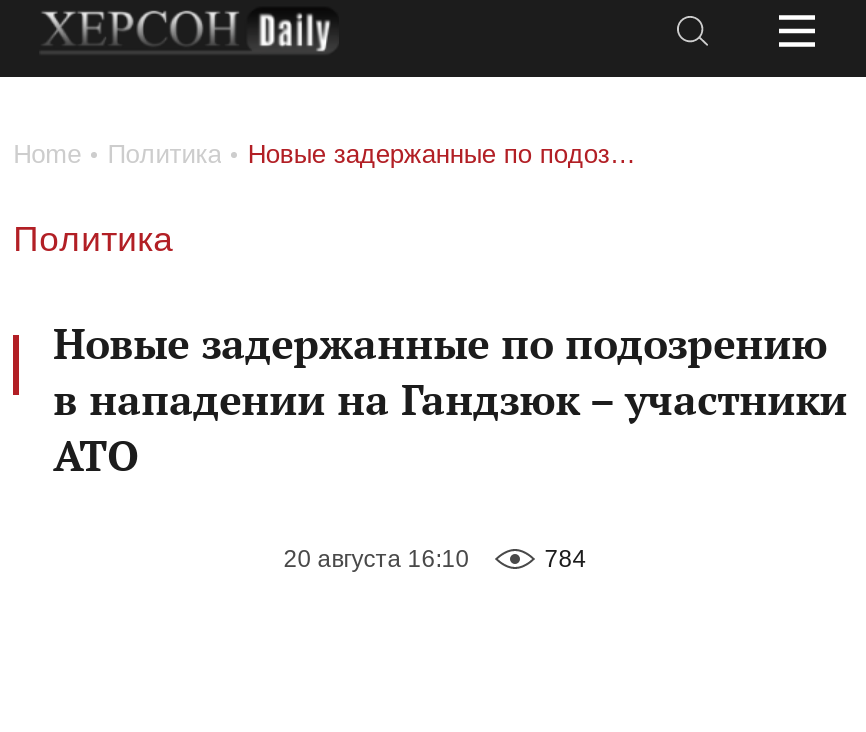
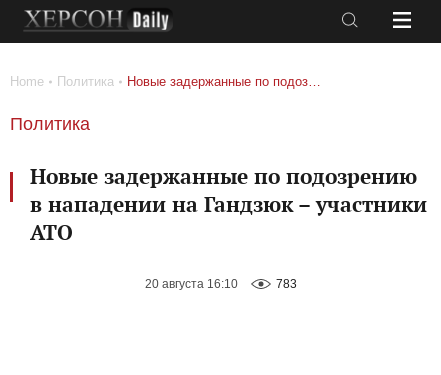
[545,545,587,573] 784 -> [276,277,297,291] 783

